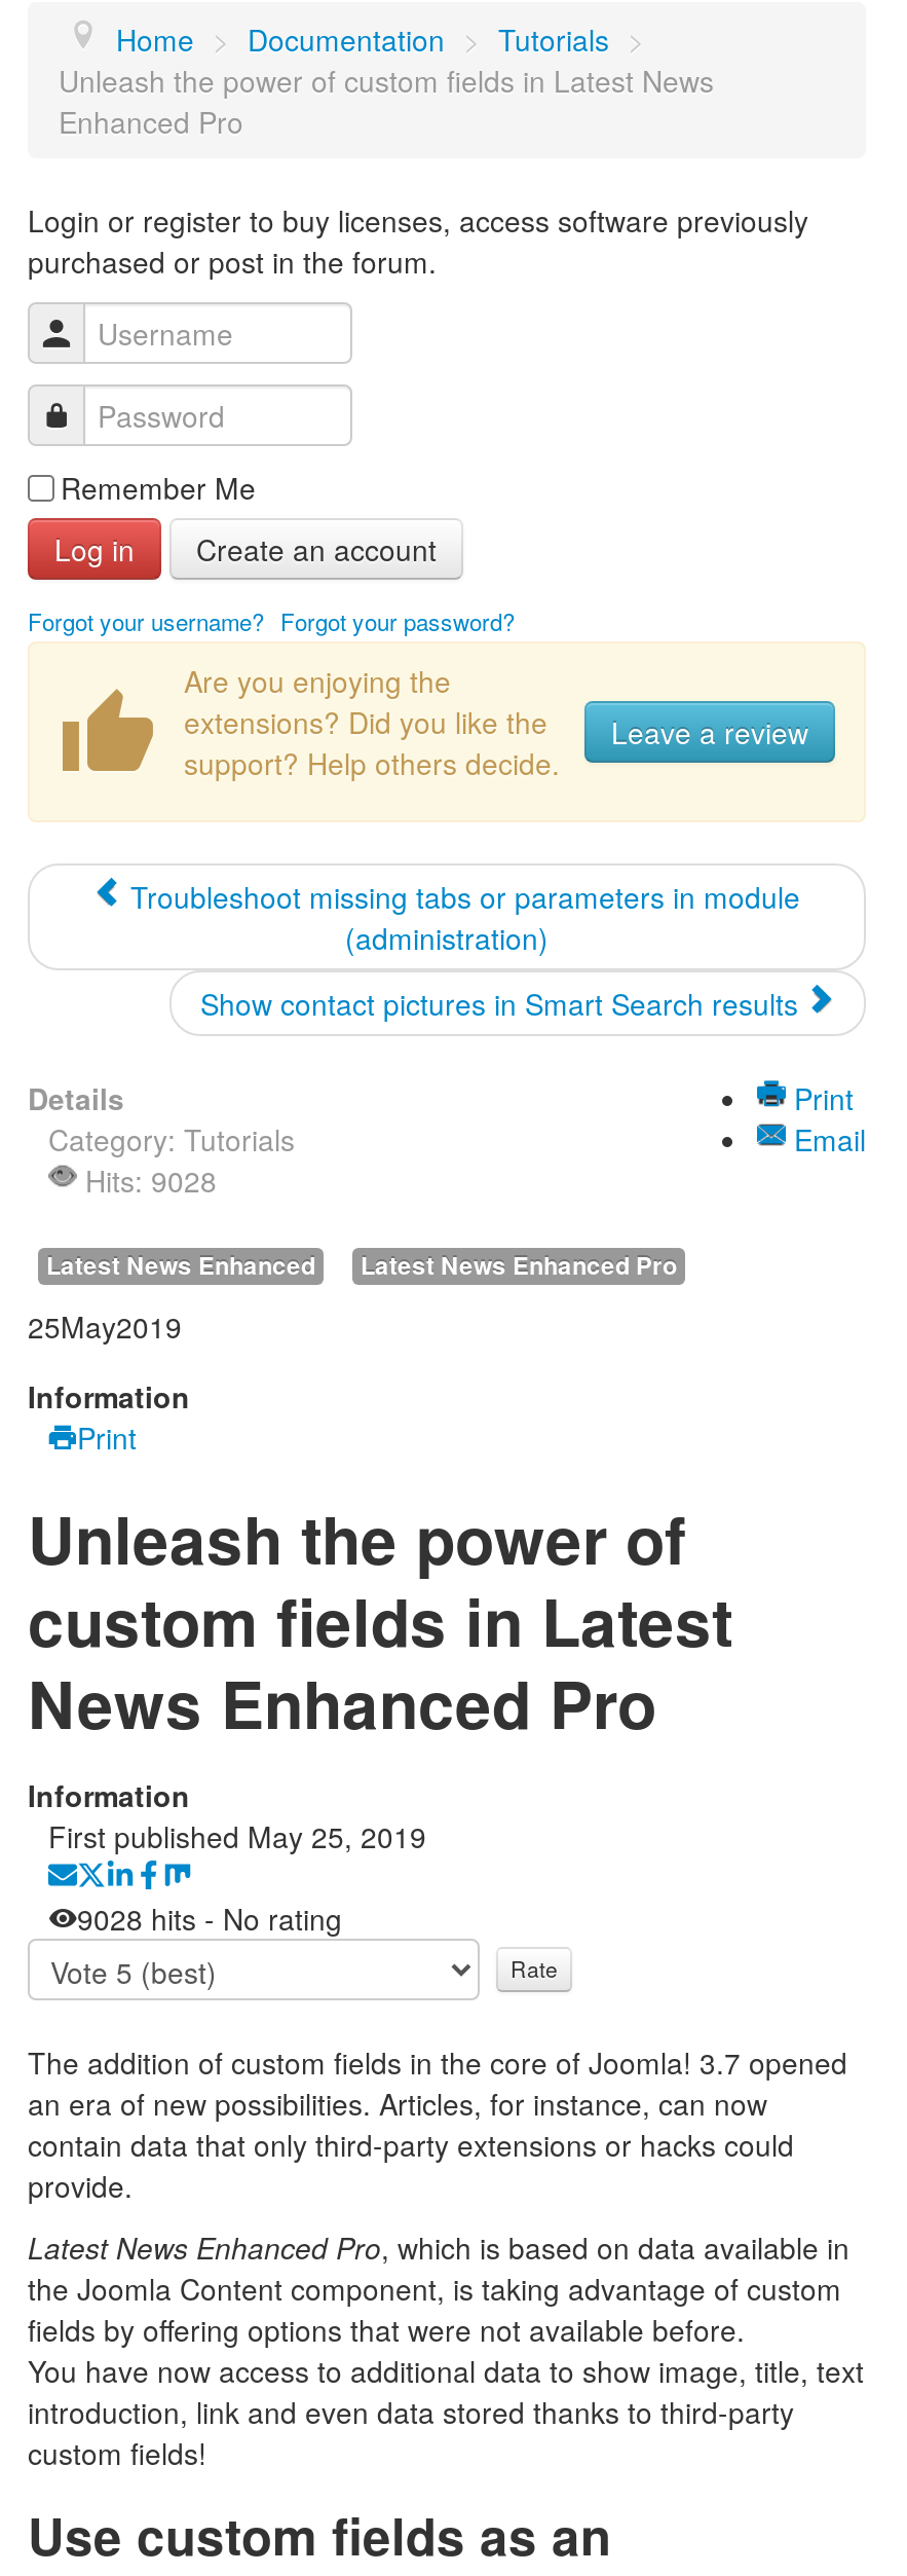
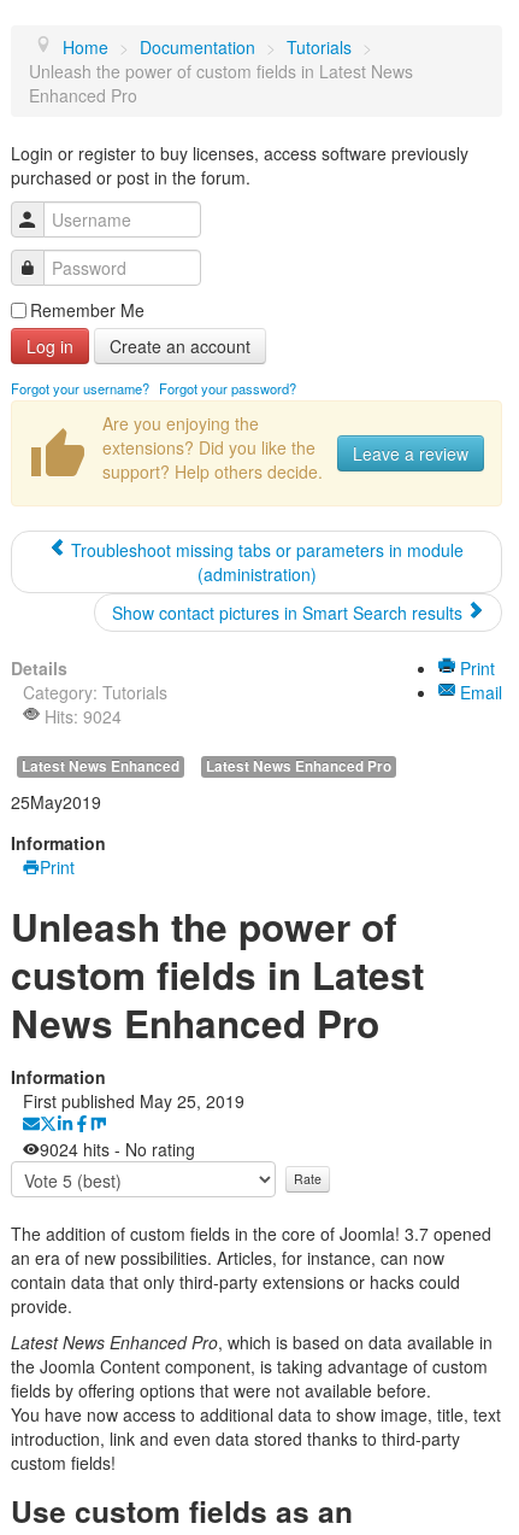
[85,1160,217,1201] Hits: 9028 -> [45,704,122,728] Hits: 9024
[77,1898,342,1939] 9028 hits - No rating -> [40,1137,195,1161] 9024 hits - No rating

